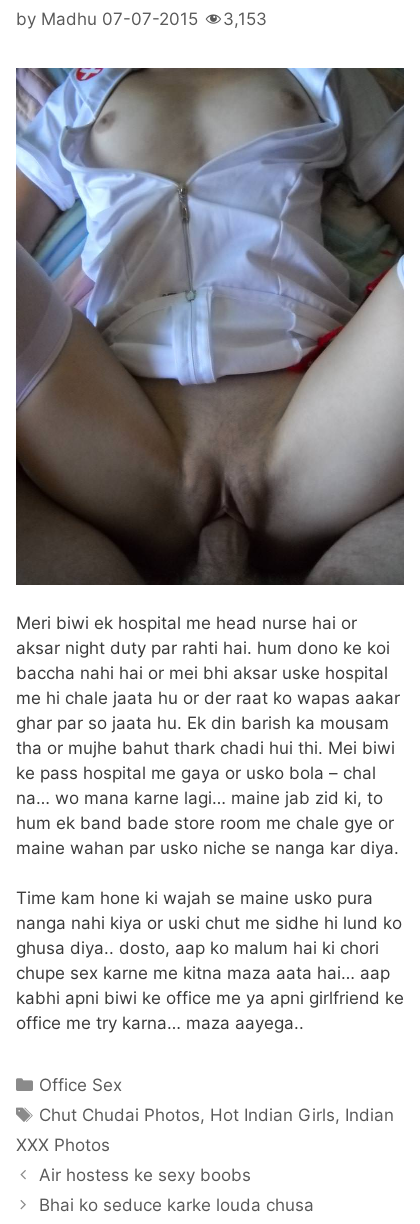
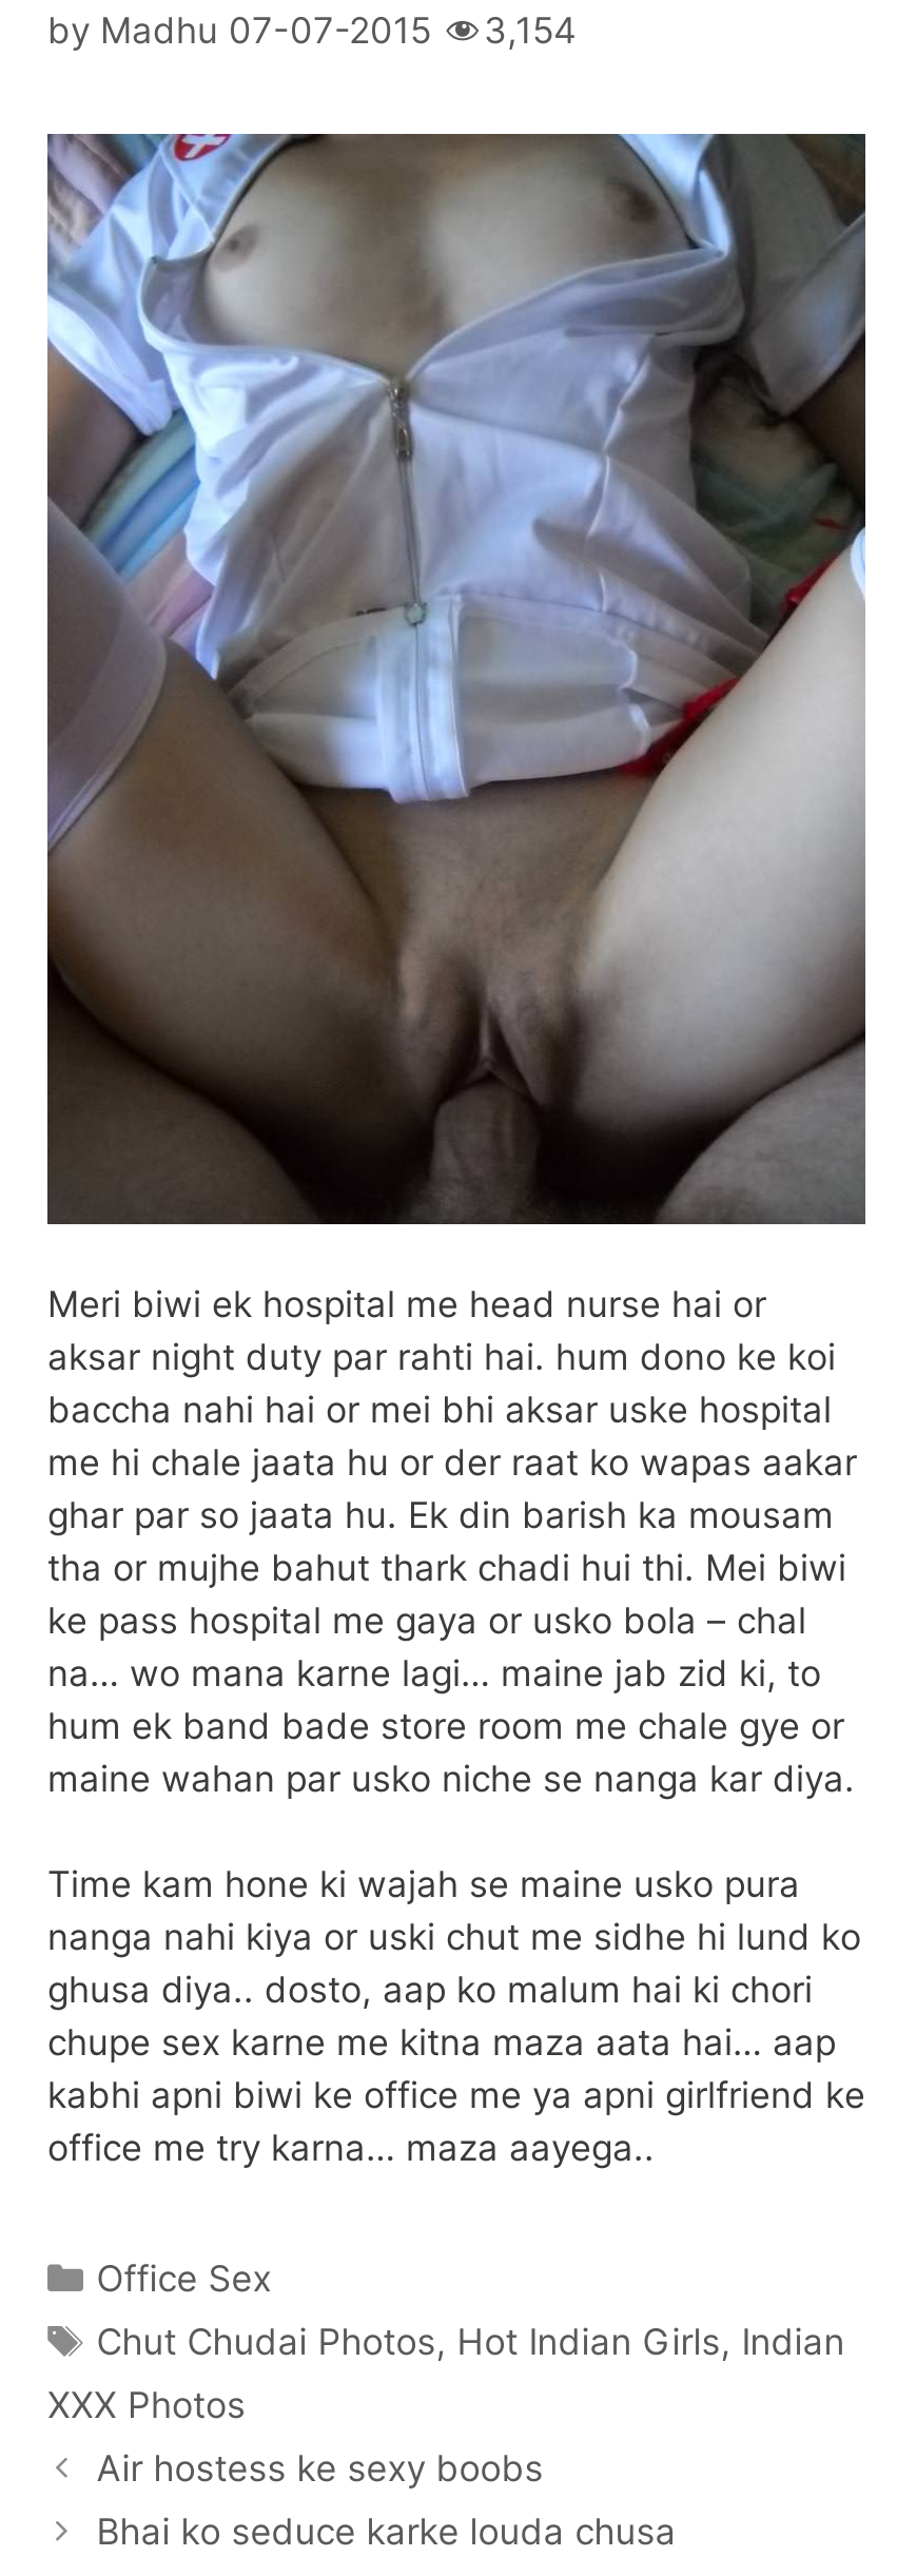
[16,9,267,29] by Madhu 07-07-2015 3,153 -> [47,9,577,51] by Madhu 07-07-2015 3,154

